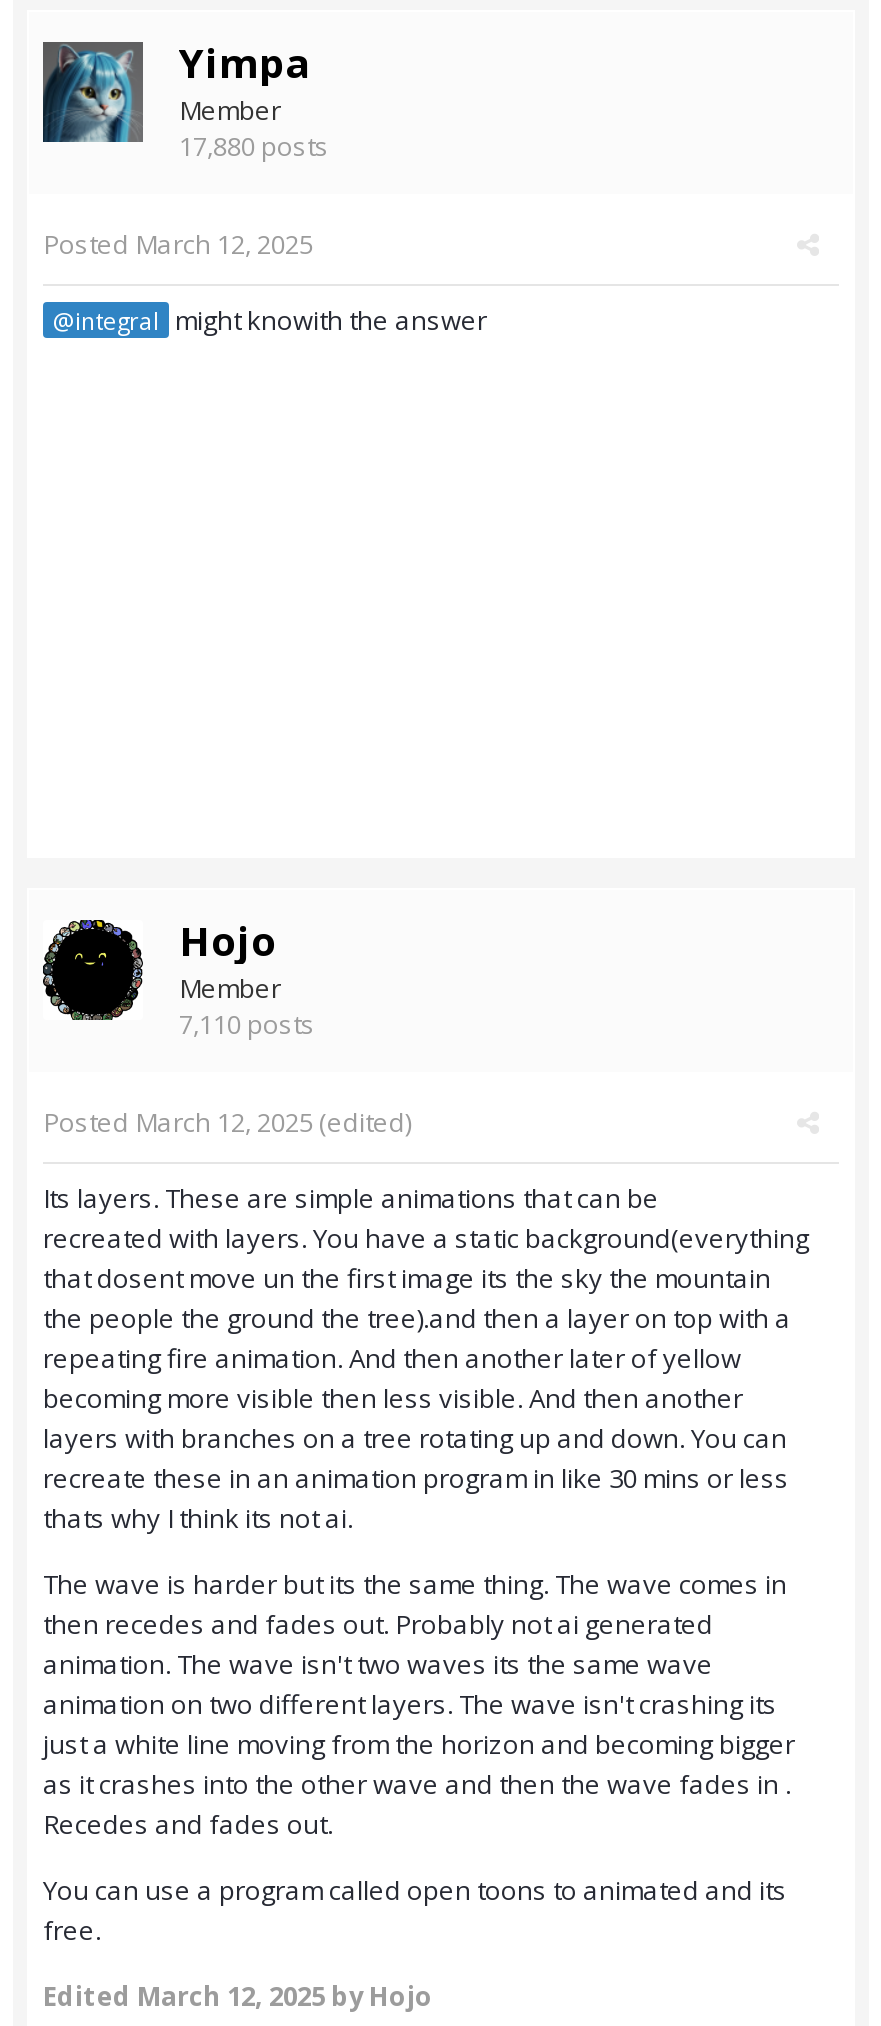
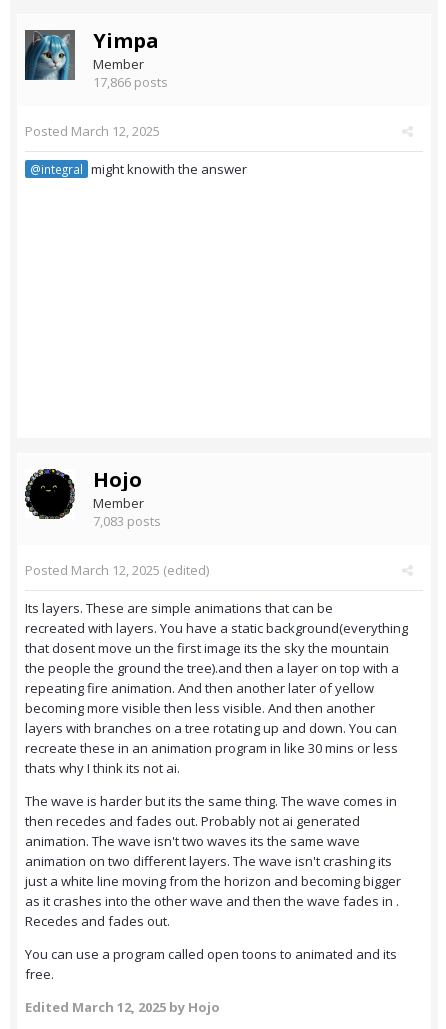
[179,128,329,164] 17,880 posts -> [93,73,168,91] 17,866 posts
[179,1006,315,1042] 7,110 posts -> [93,512,161,530] 7,083 posts

